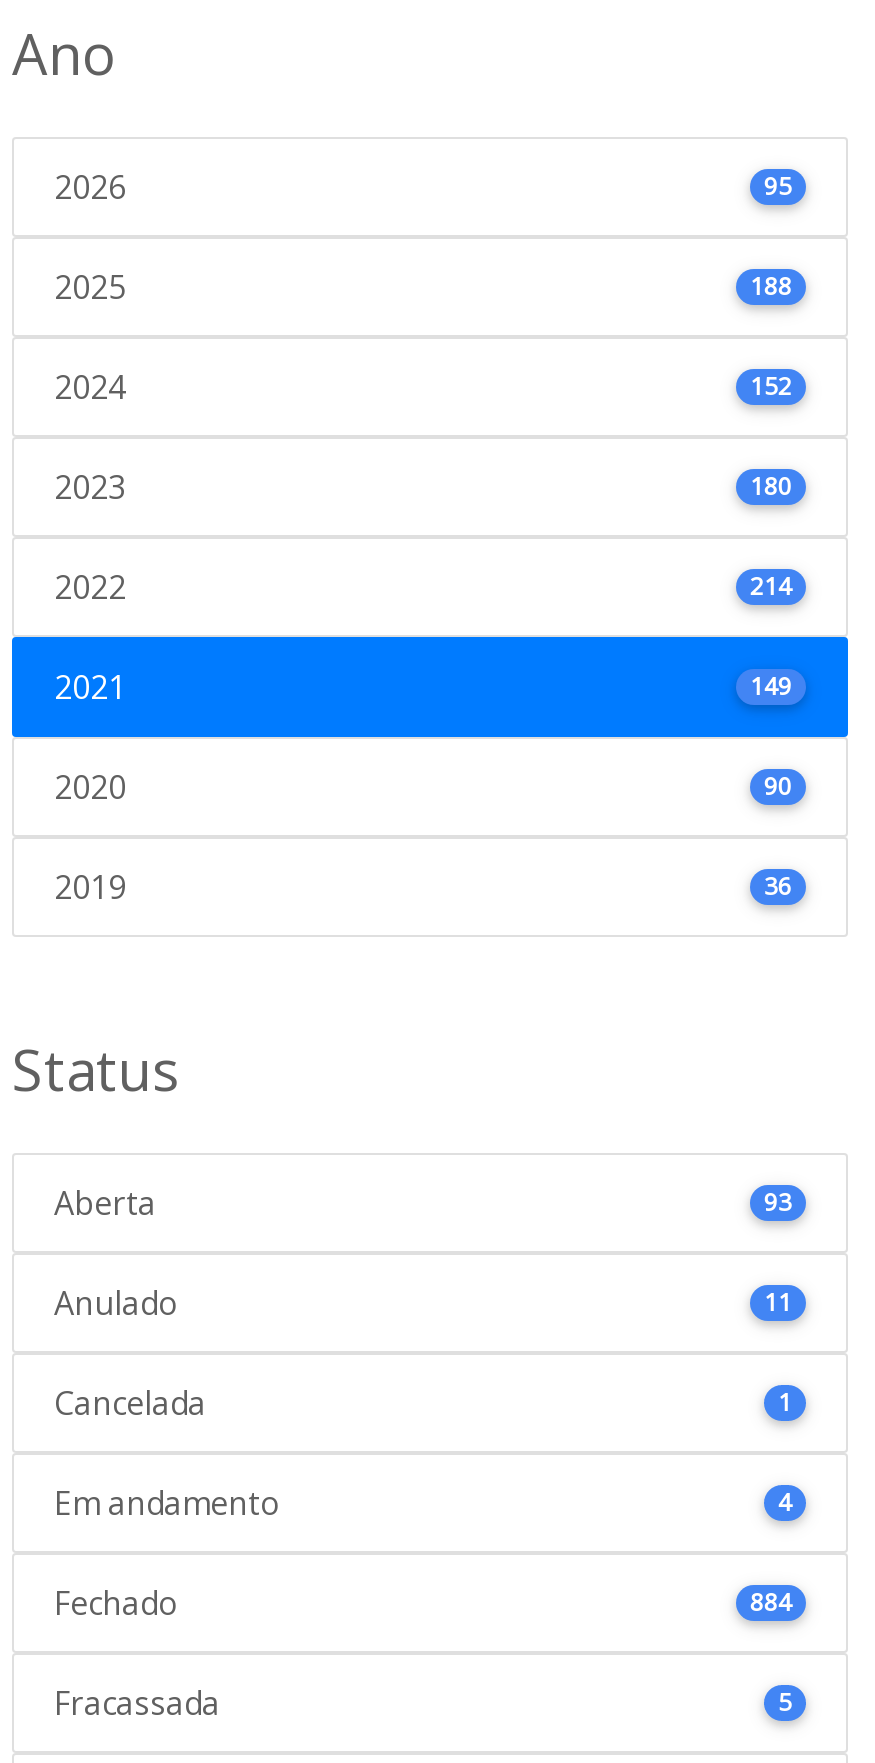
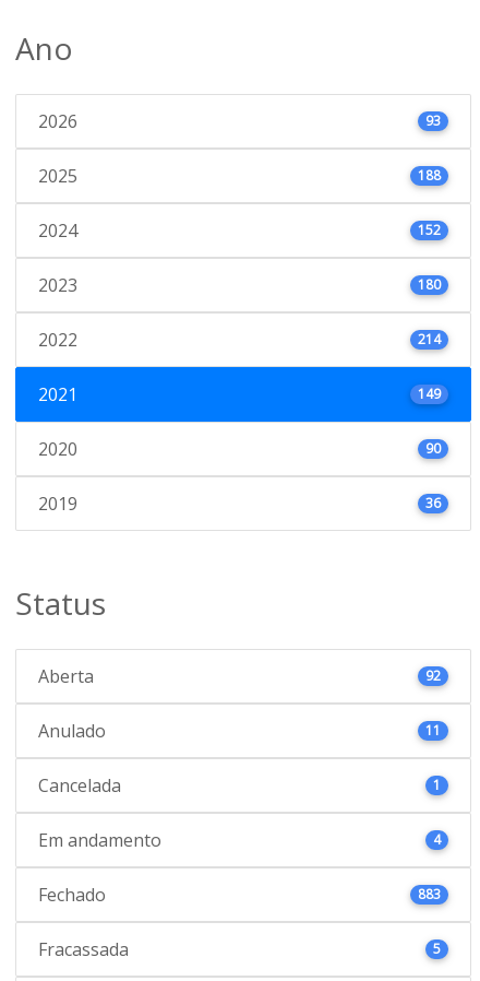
[764,168,792,202] 95 -> [425,111,441,130] 93
[764,1184,792,1218] 93 -> [425,666,441,685] 92
[750,1584,792,1618] 884 -> [418,884,441,903] 883

